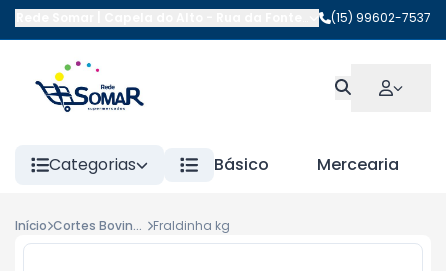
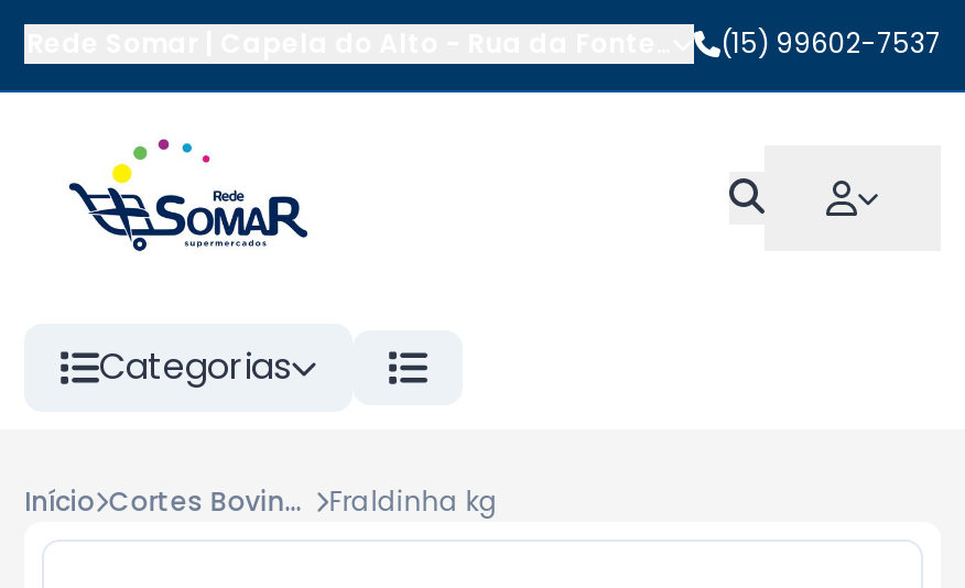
[214,153,399,176] Básico | Mercearia -> none

